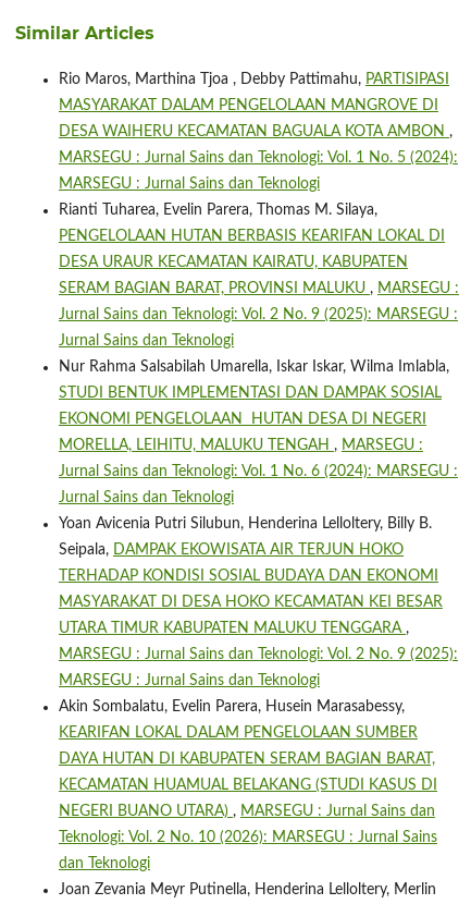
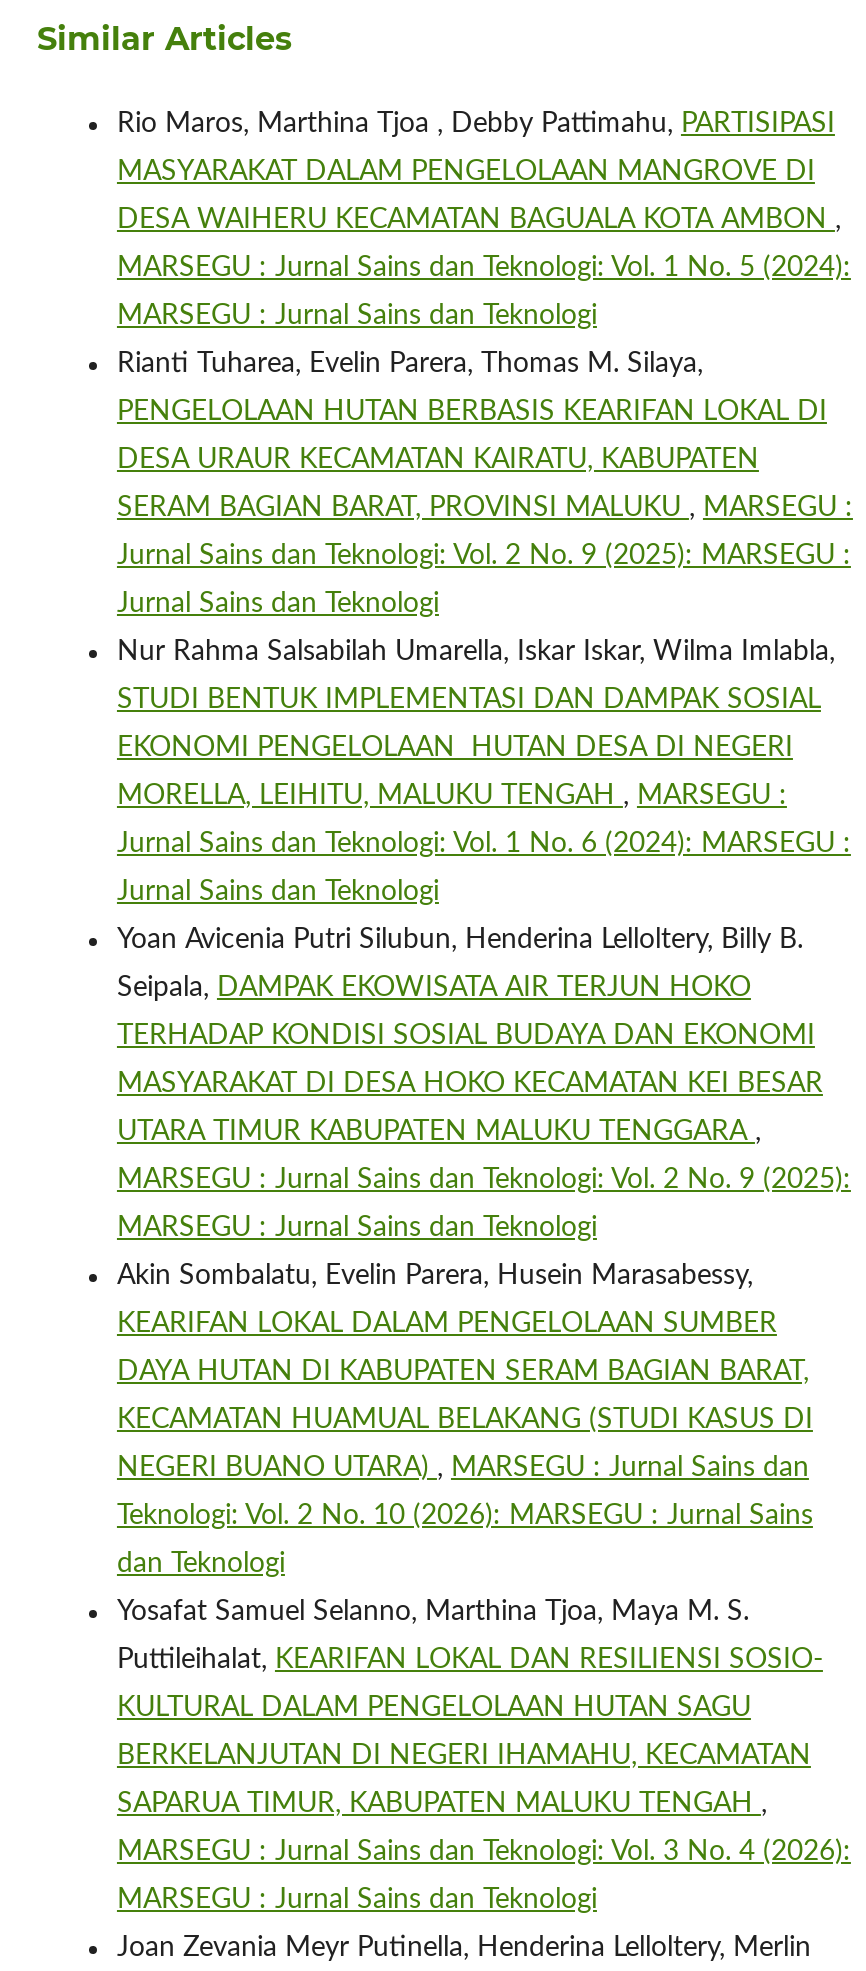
none -> [117,1598,851,1914] Yosafat Samuel Selanno, Marthina Tjoa, Maya M. S. | Puttileihalat, KEARIFAN LOKAL DAN RESILIENSI SOSIO- | KULTURAL DALAM PENGELOLAAN HUTAN SAGU | BERKELANJUTAN DI NEGERI IHAMAHU, KECAMATAN | SAPARUA TIMUR, KABUPATEN MALUKU TENGAH, | MARSEGU : Jurnal Sains dan Teknologi: Vol. 3 No. 4 (2026): | MARSEGU : Jurnal Sains dan Teknologi

